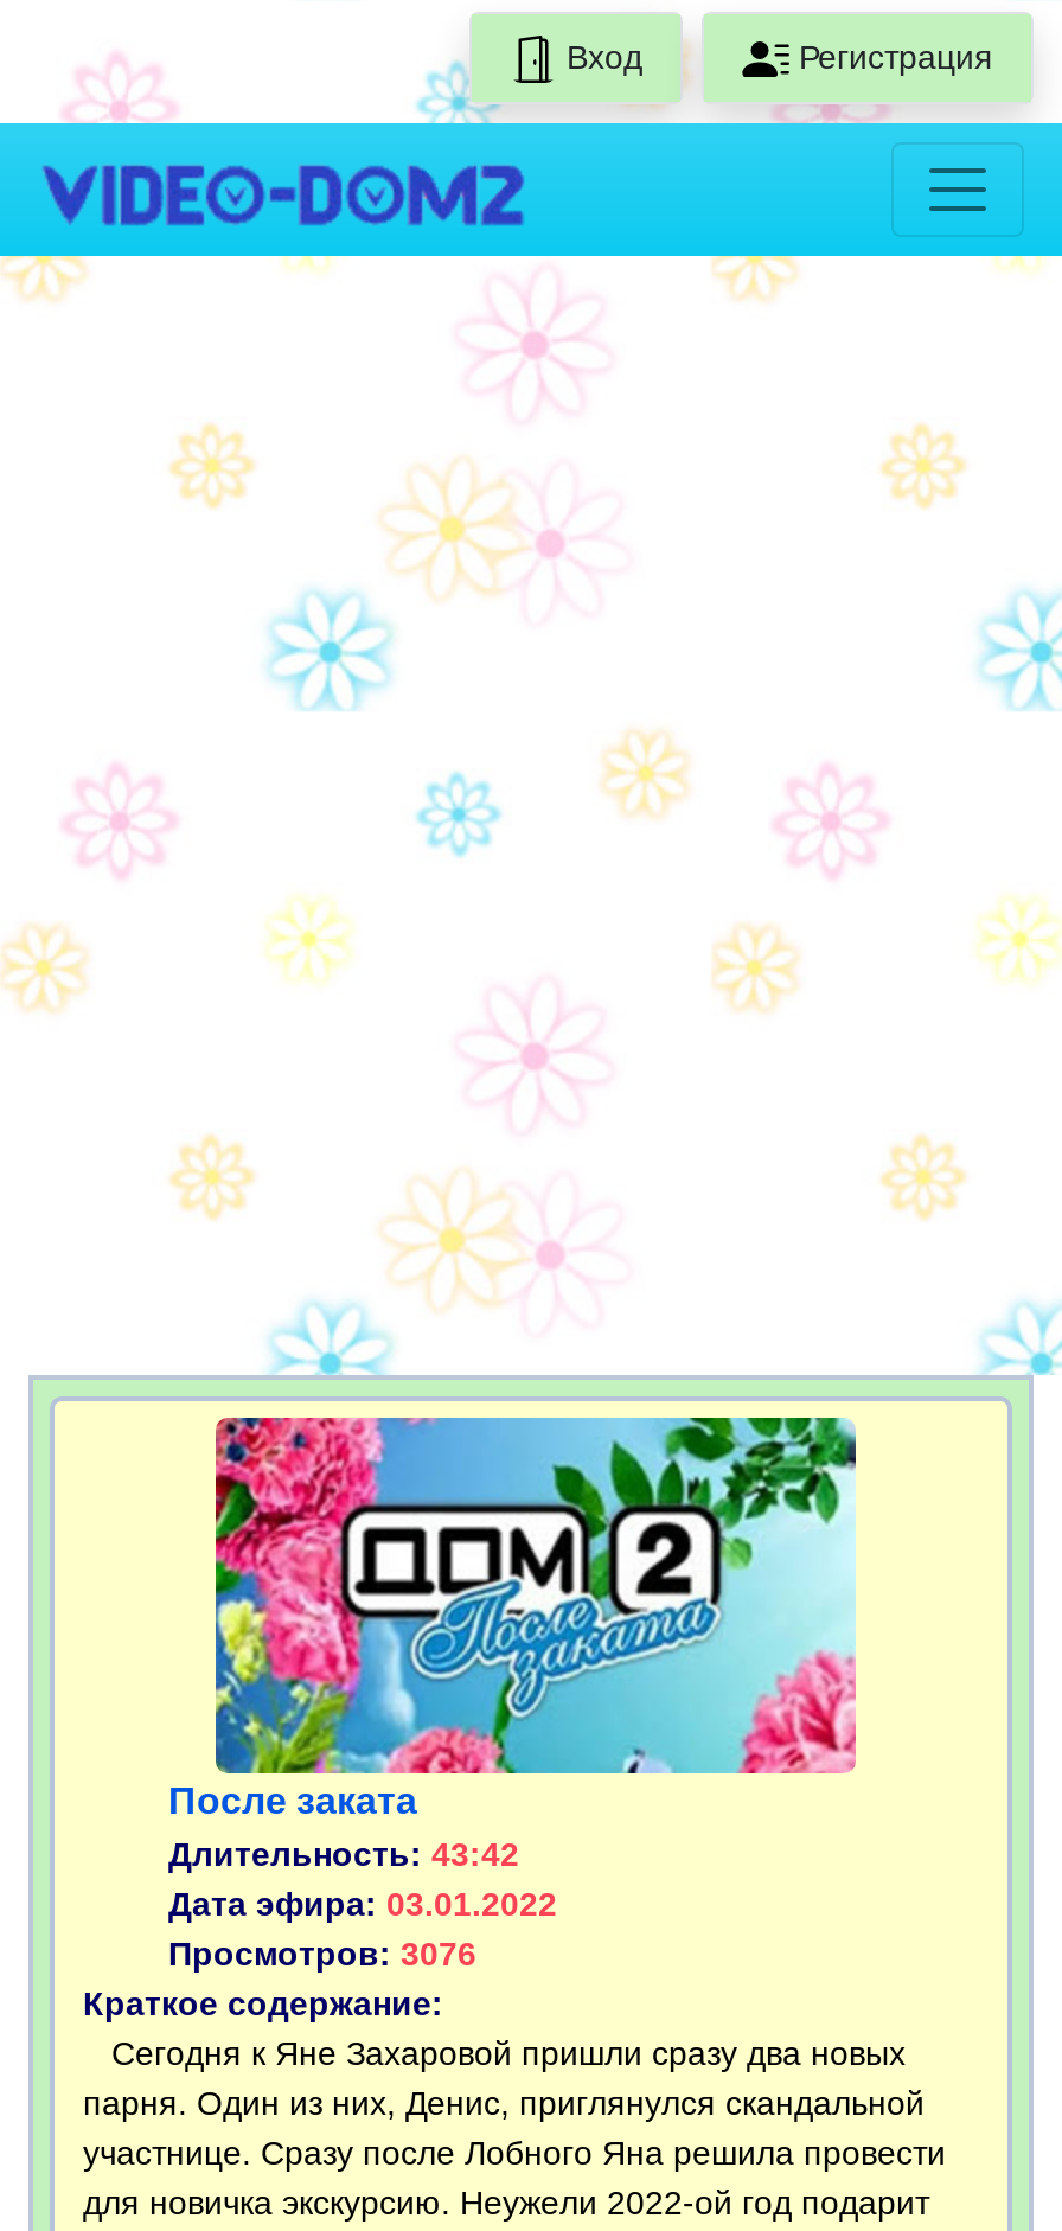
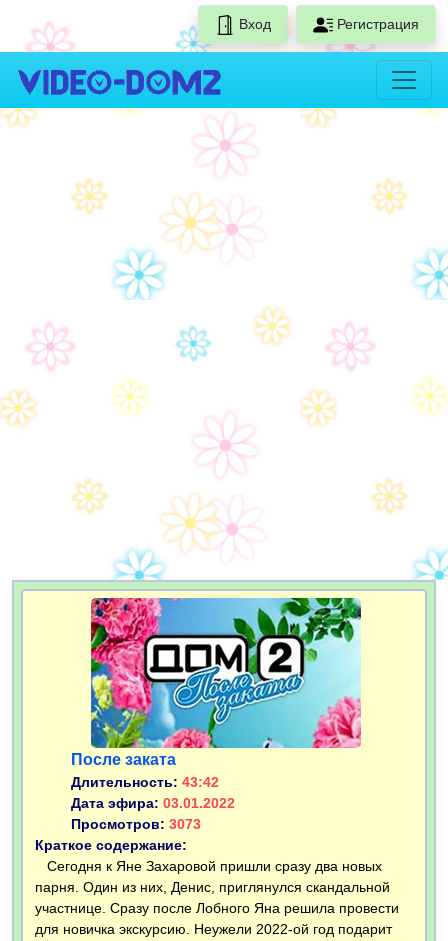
[168,1935,476,1973] Просмотров: 3076 -> [71,816,201,832] Просмотров: 3073

